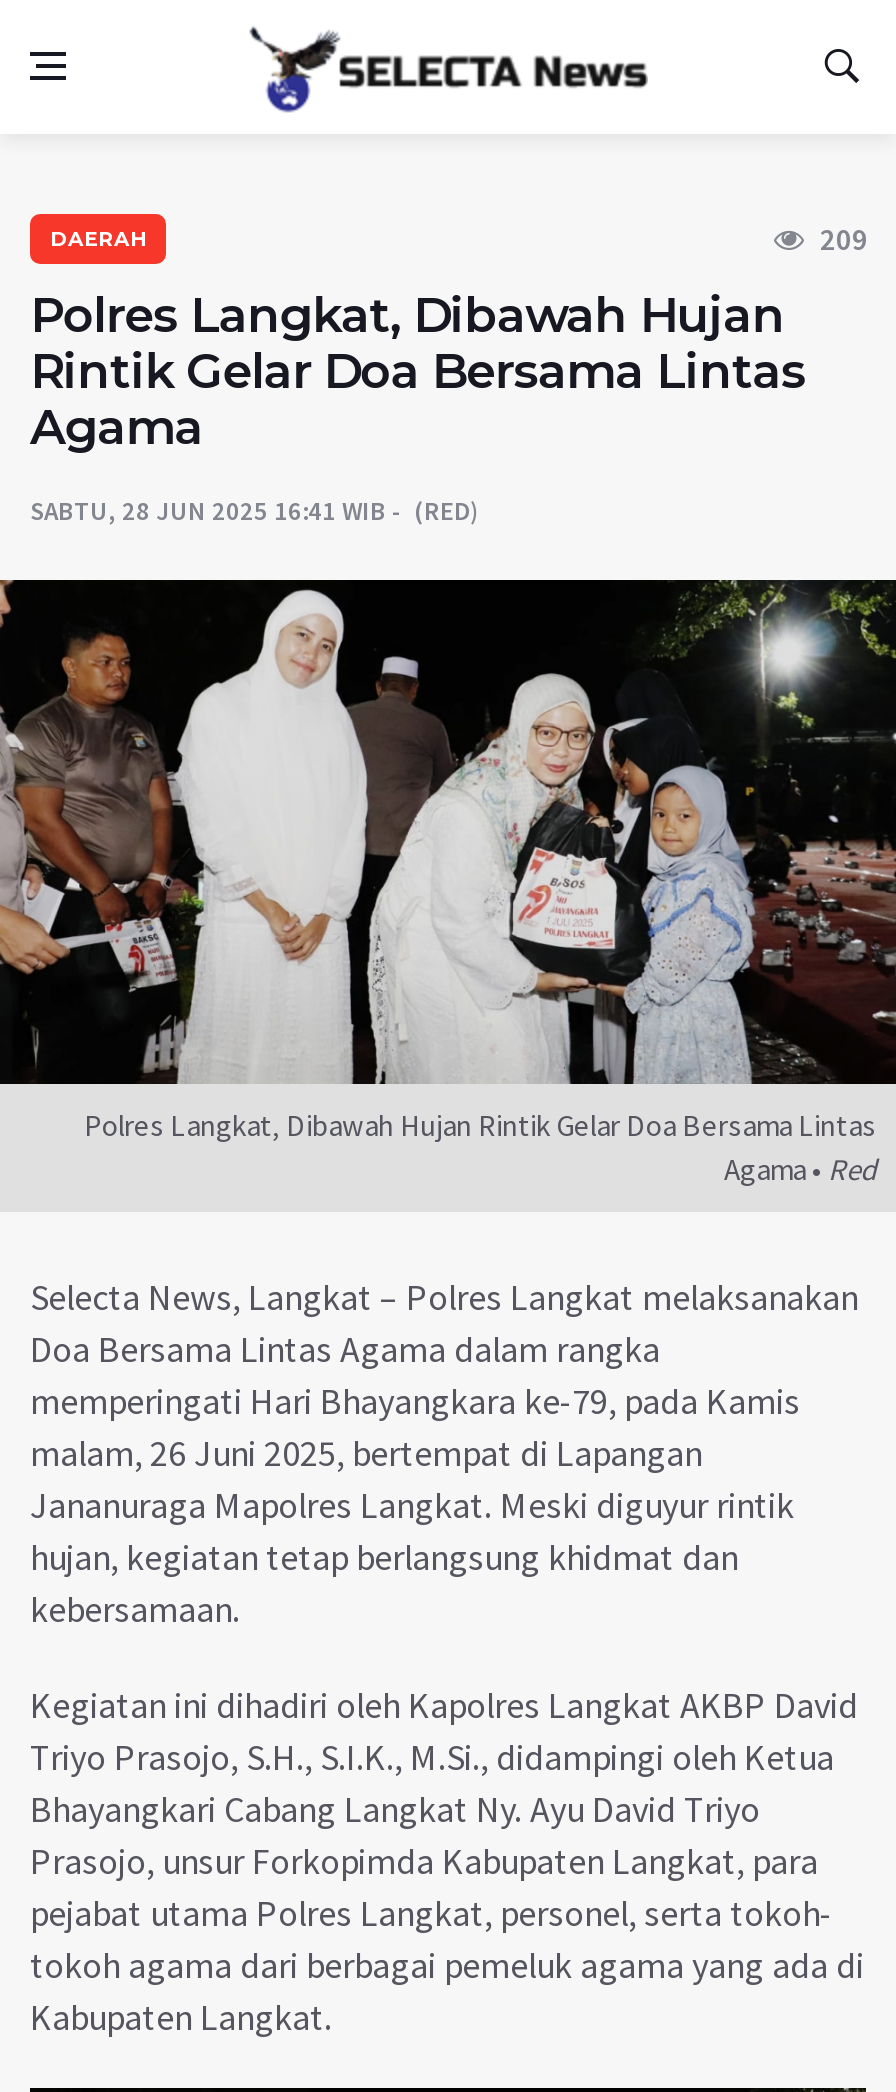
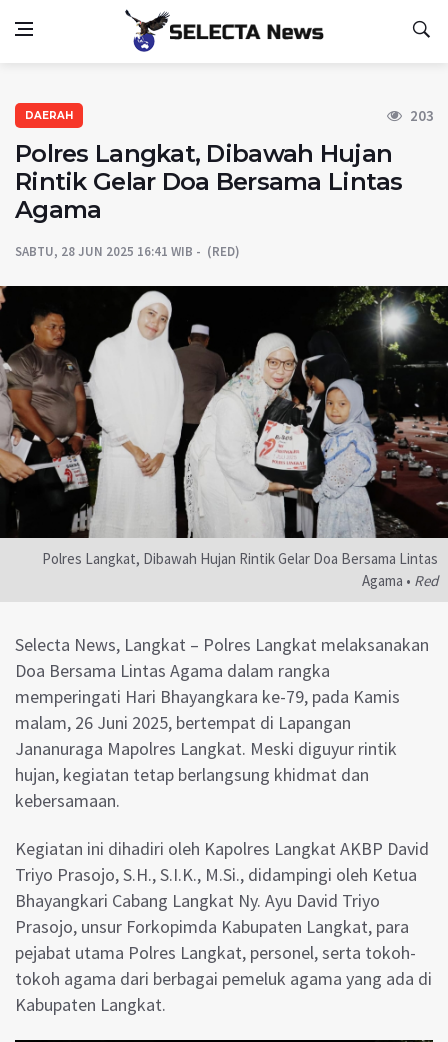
[820,220,868,258] 209 -> [410,106,434,125] 203

